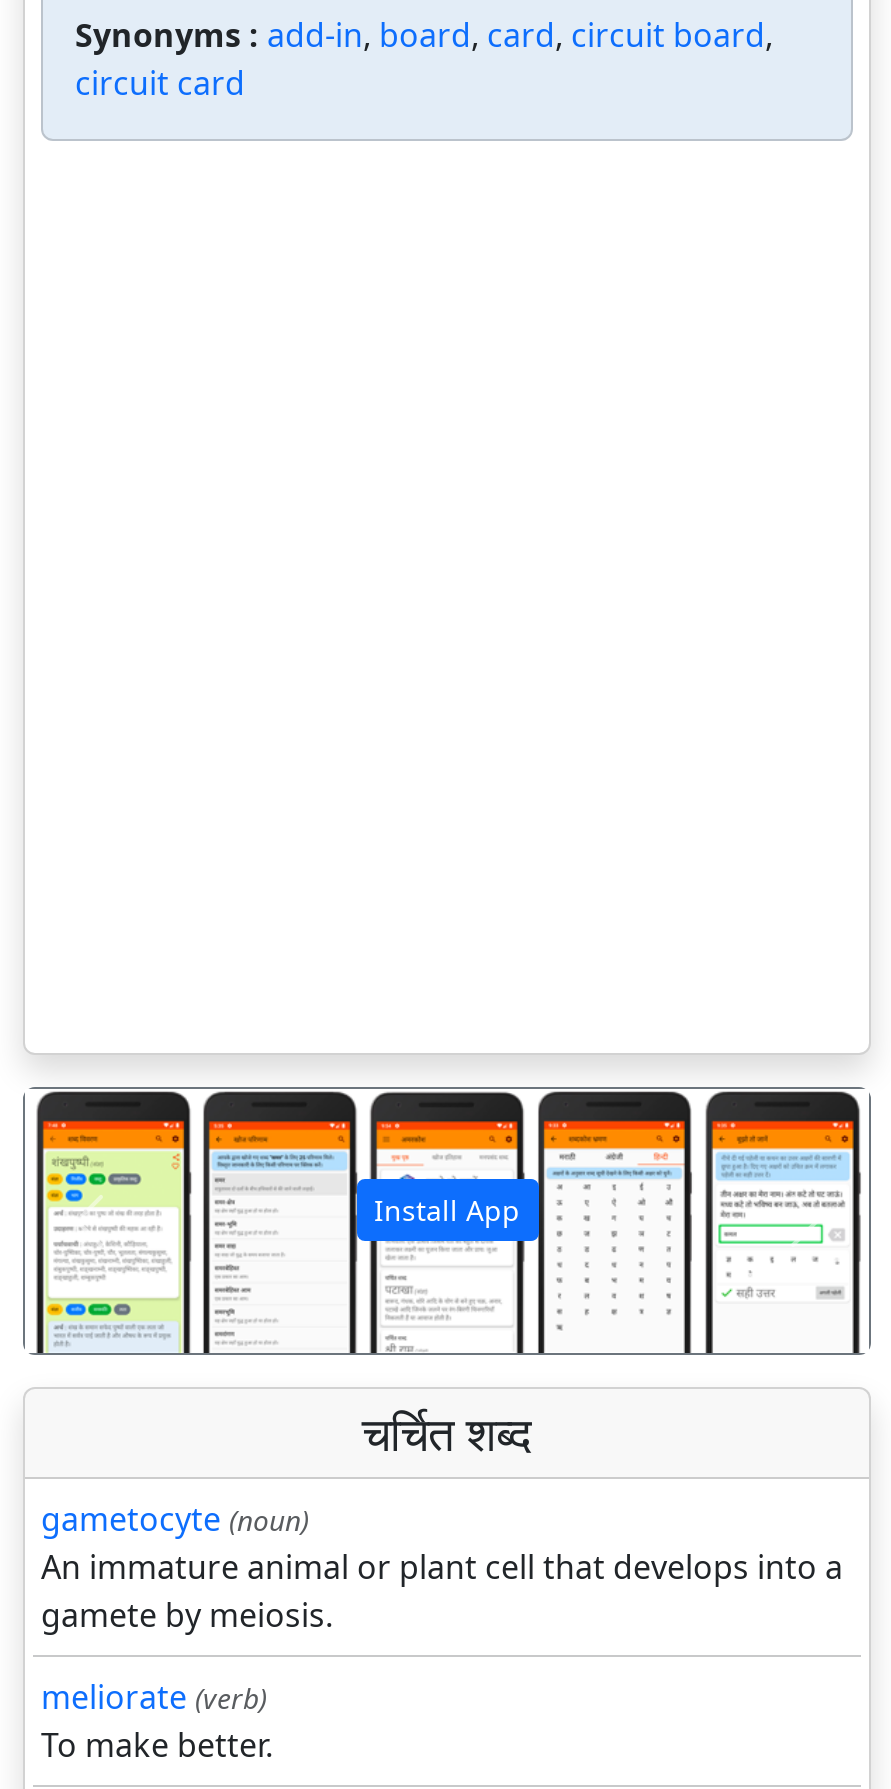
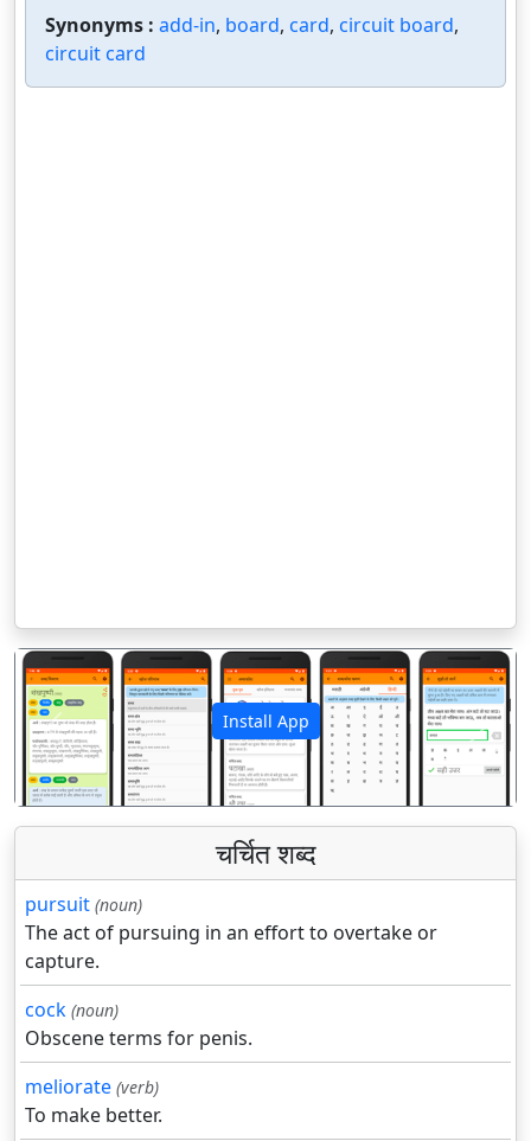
[41,1497,843,1637] gametocyte (noun) | An immature animal or plant cell that develops into a | gamete by meiosis. -> [25,891,437,1051] pursuit (noun) | The act of pursuing in an effort to overtake or | capture. | cock (noun) | Obscene terms for penis.

